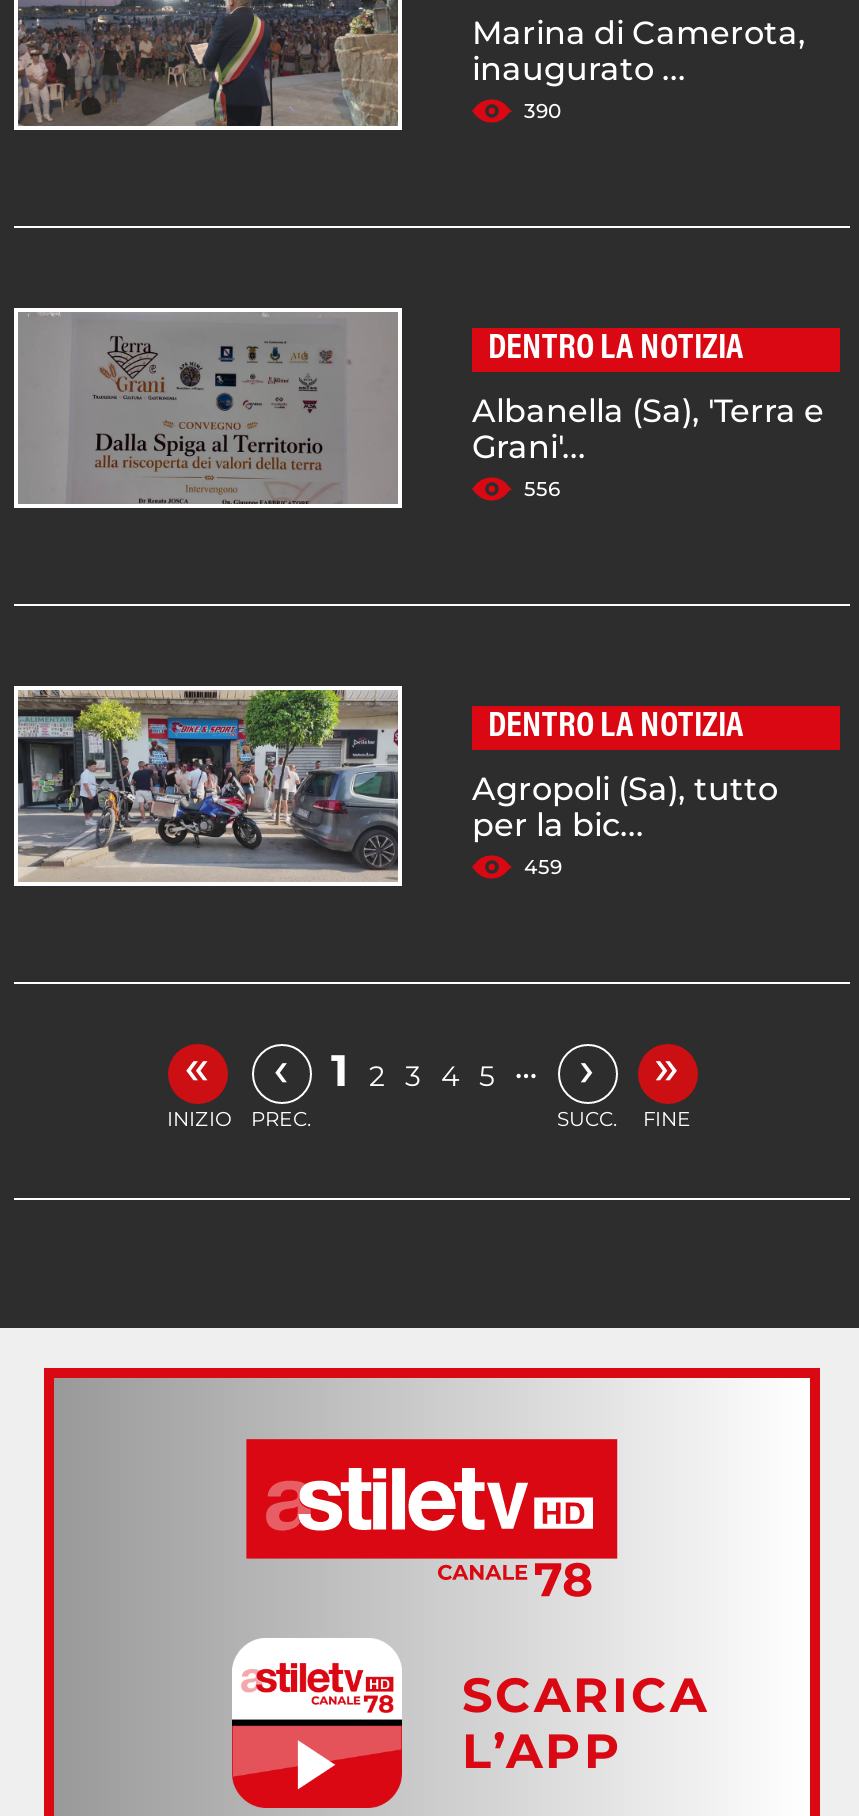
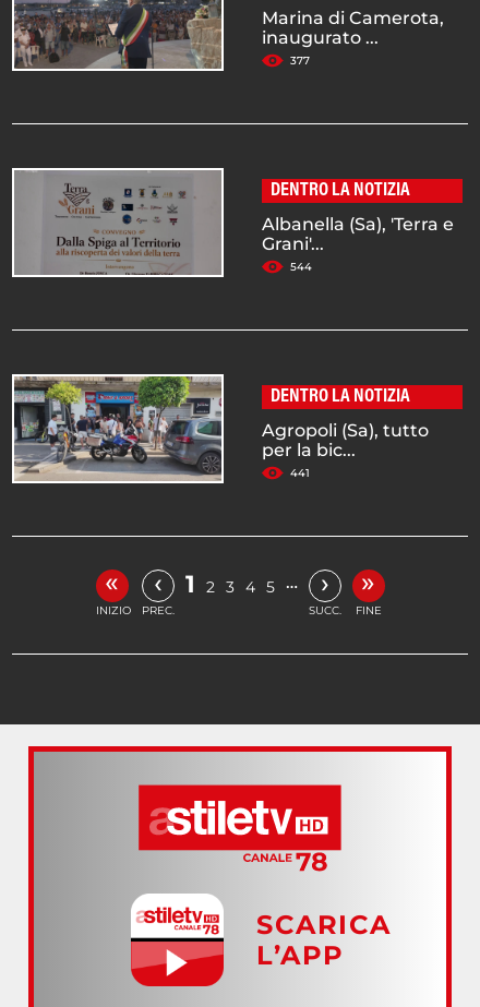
[512,98,562,124] 390 -> [284,54,310,68] 377
[512,476,560,502] 556 -> [284,260,312,274] 544
[512,854,562,880] 459 -> [284,466,310,480] 441

